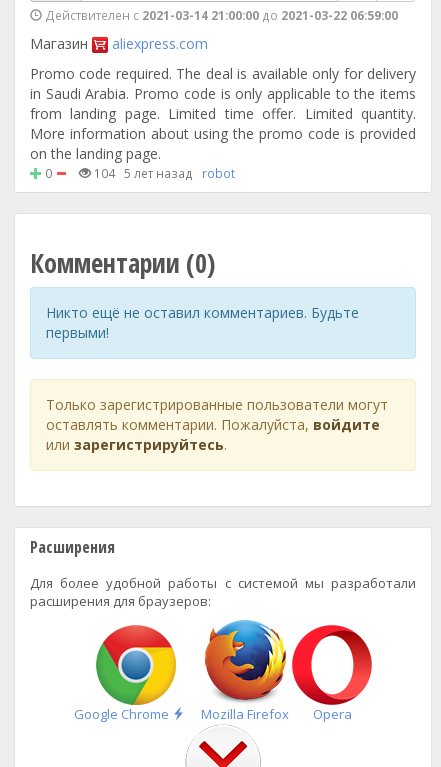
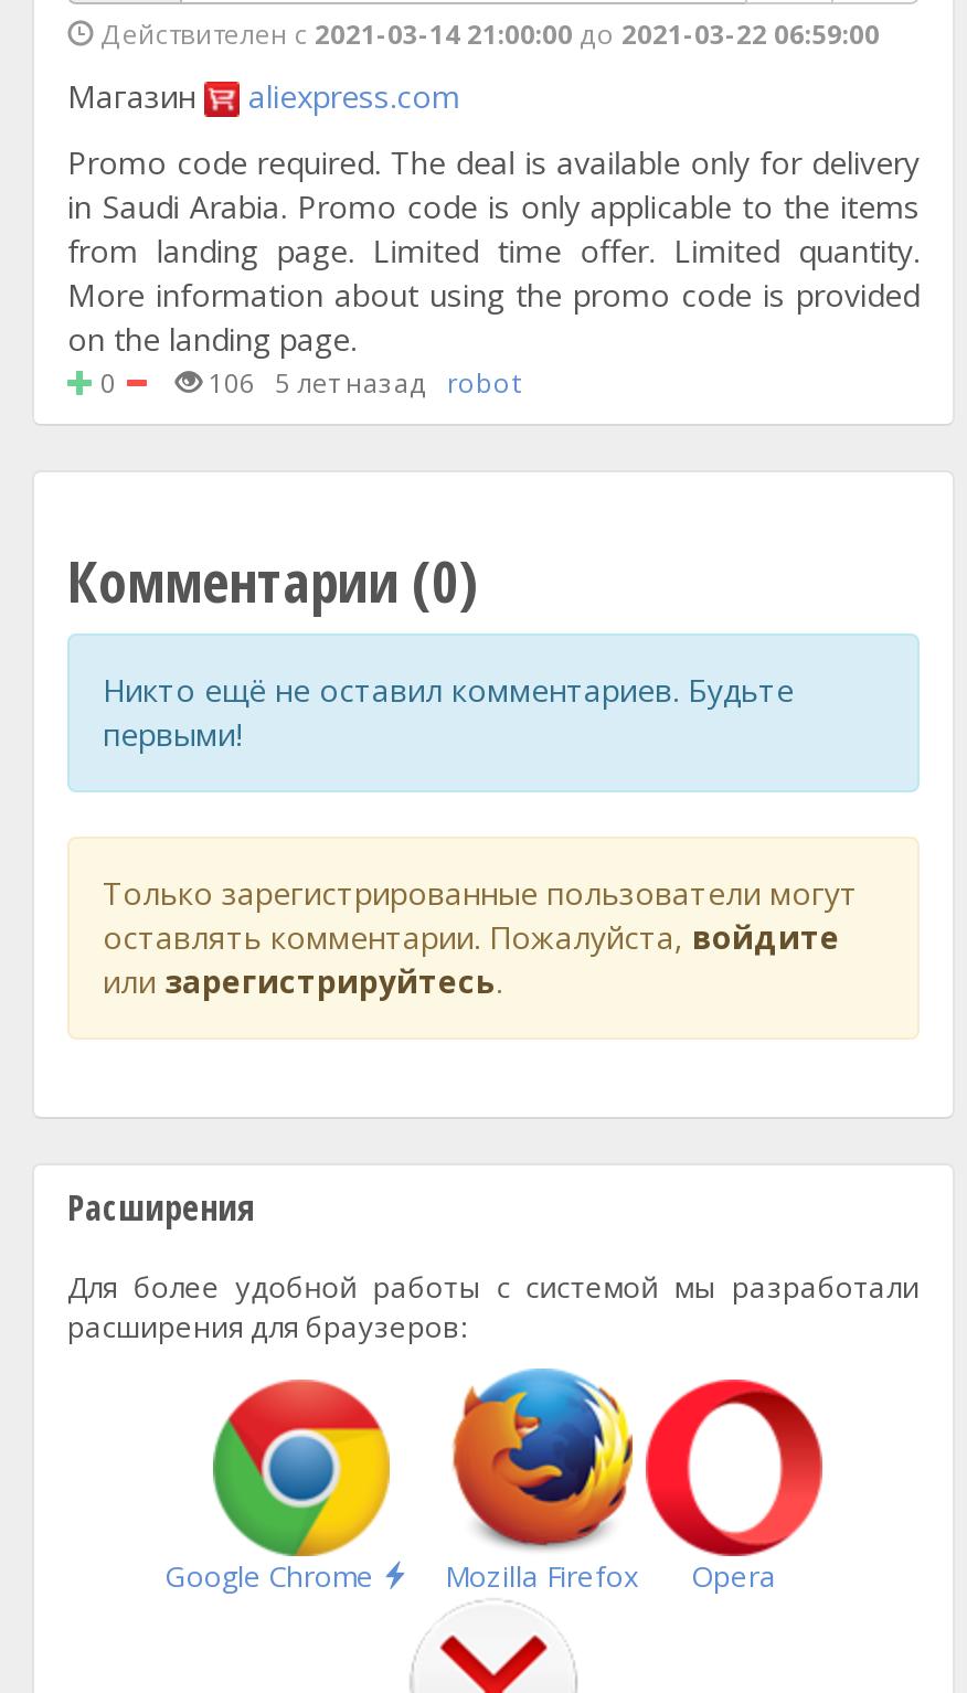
[91,165,235,181] 104 5 лет назад robot -> [202,364,520,400] 106 5 лет назад robot

